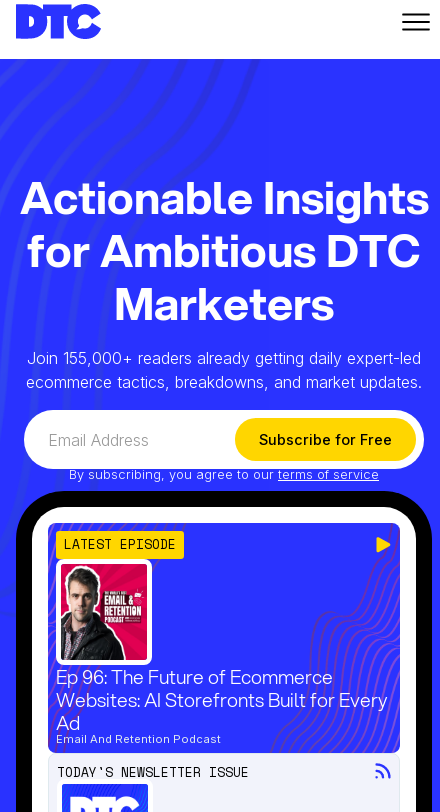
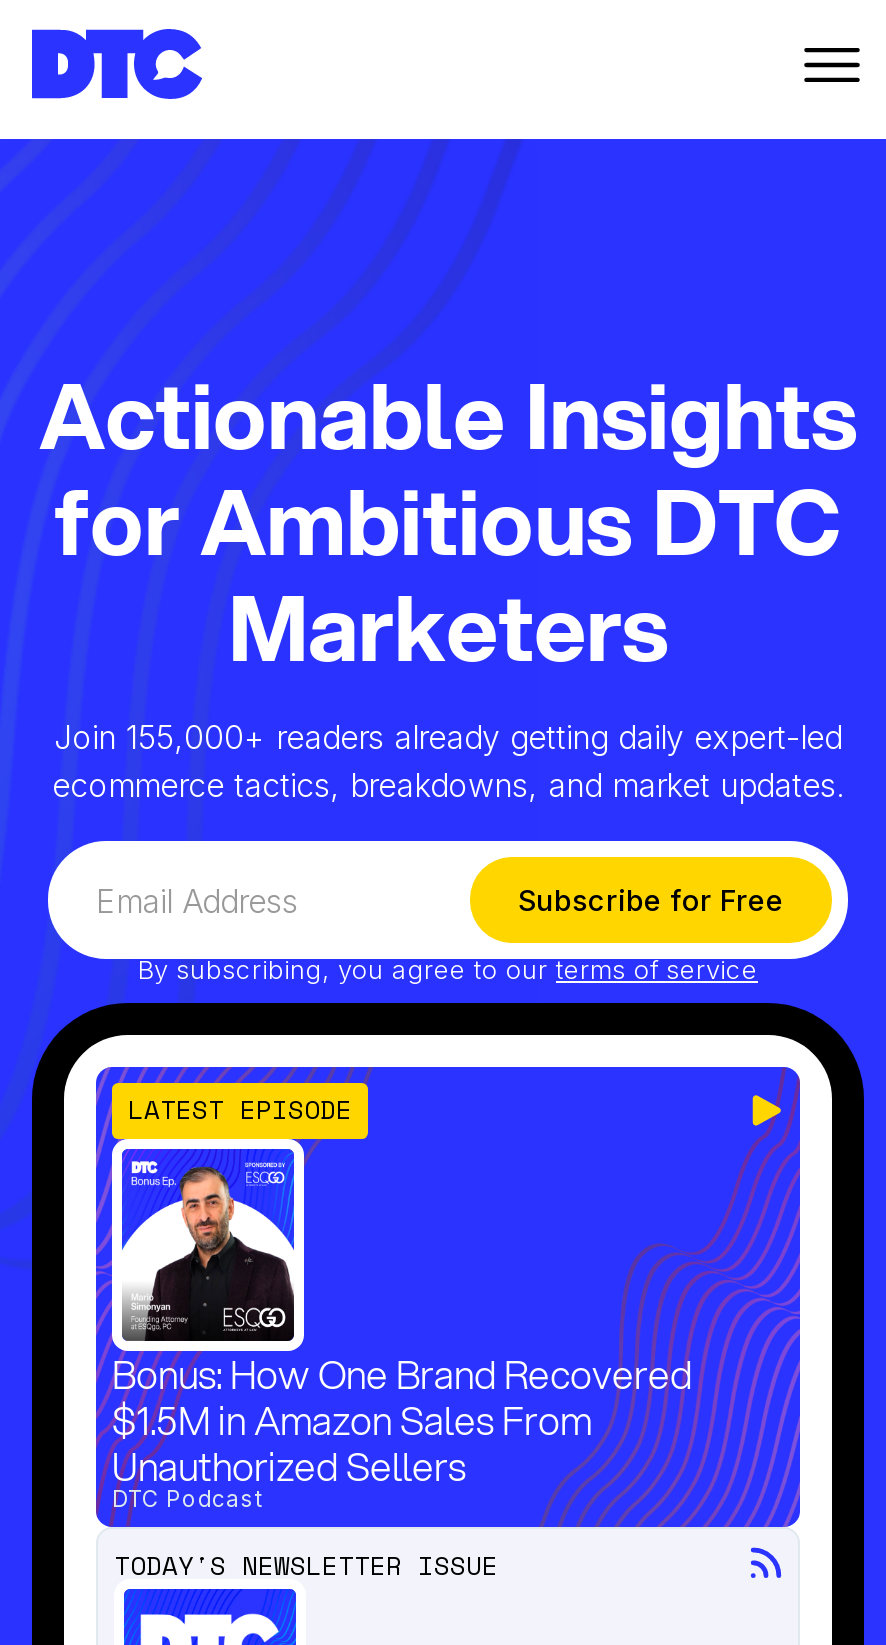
[56,563,388,746] [image] | Ep 96: The Future of Ecommerce | Websites: AI Storefronts Built for Every | Ad | Email And Retention Podcast -> [112,1147,692,1512] [image] | Bonus: How One Brand Recovered | $1.5M in Amazon Sales From | Unauthorized Sellers | DTC Podcast

